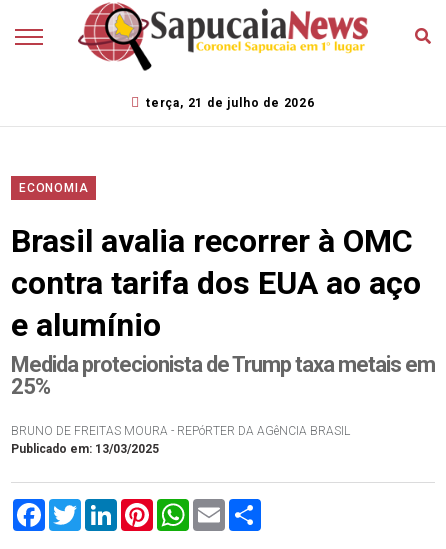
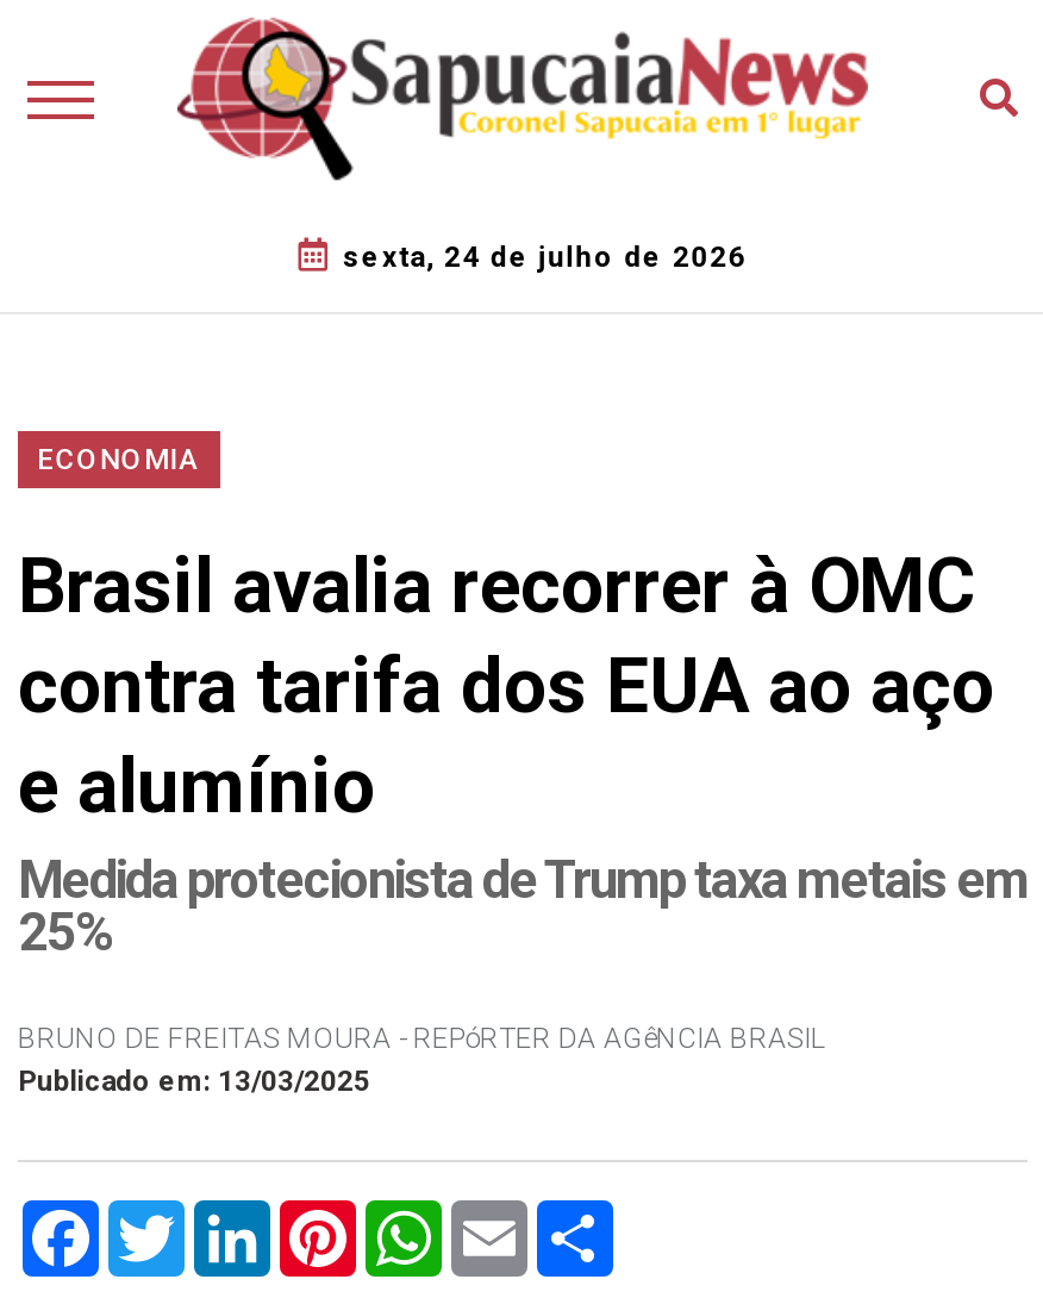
[146,96,315,110] terça, 21 de julho de 2026 -> [343,241,747,274] sexta, 24 de julho de 2026

